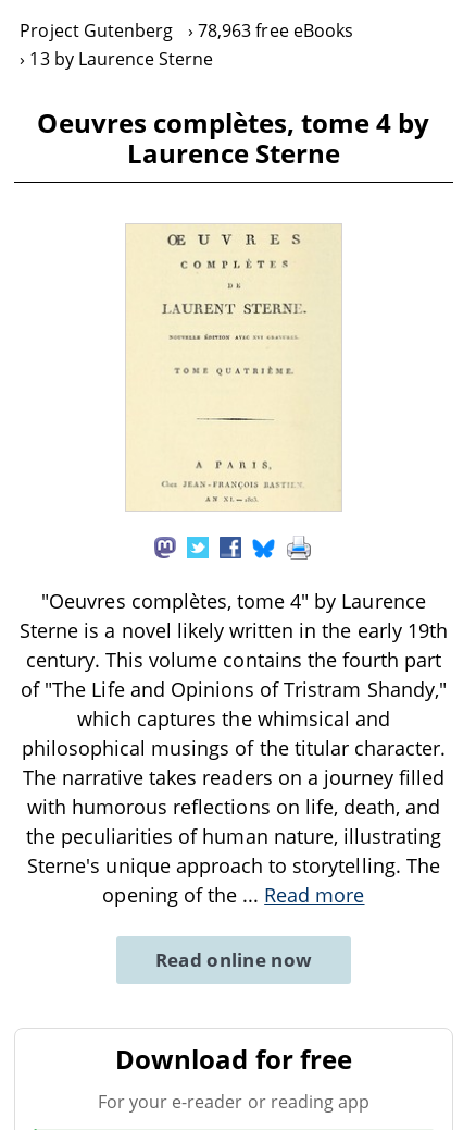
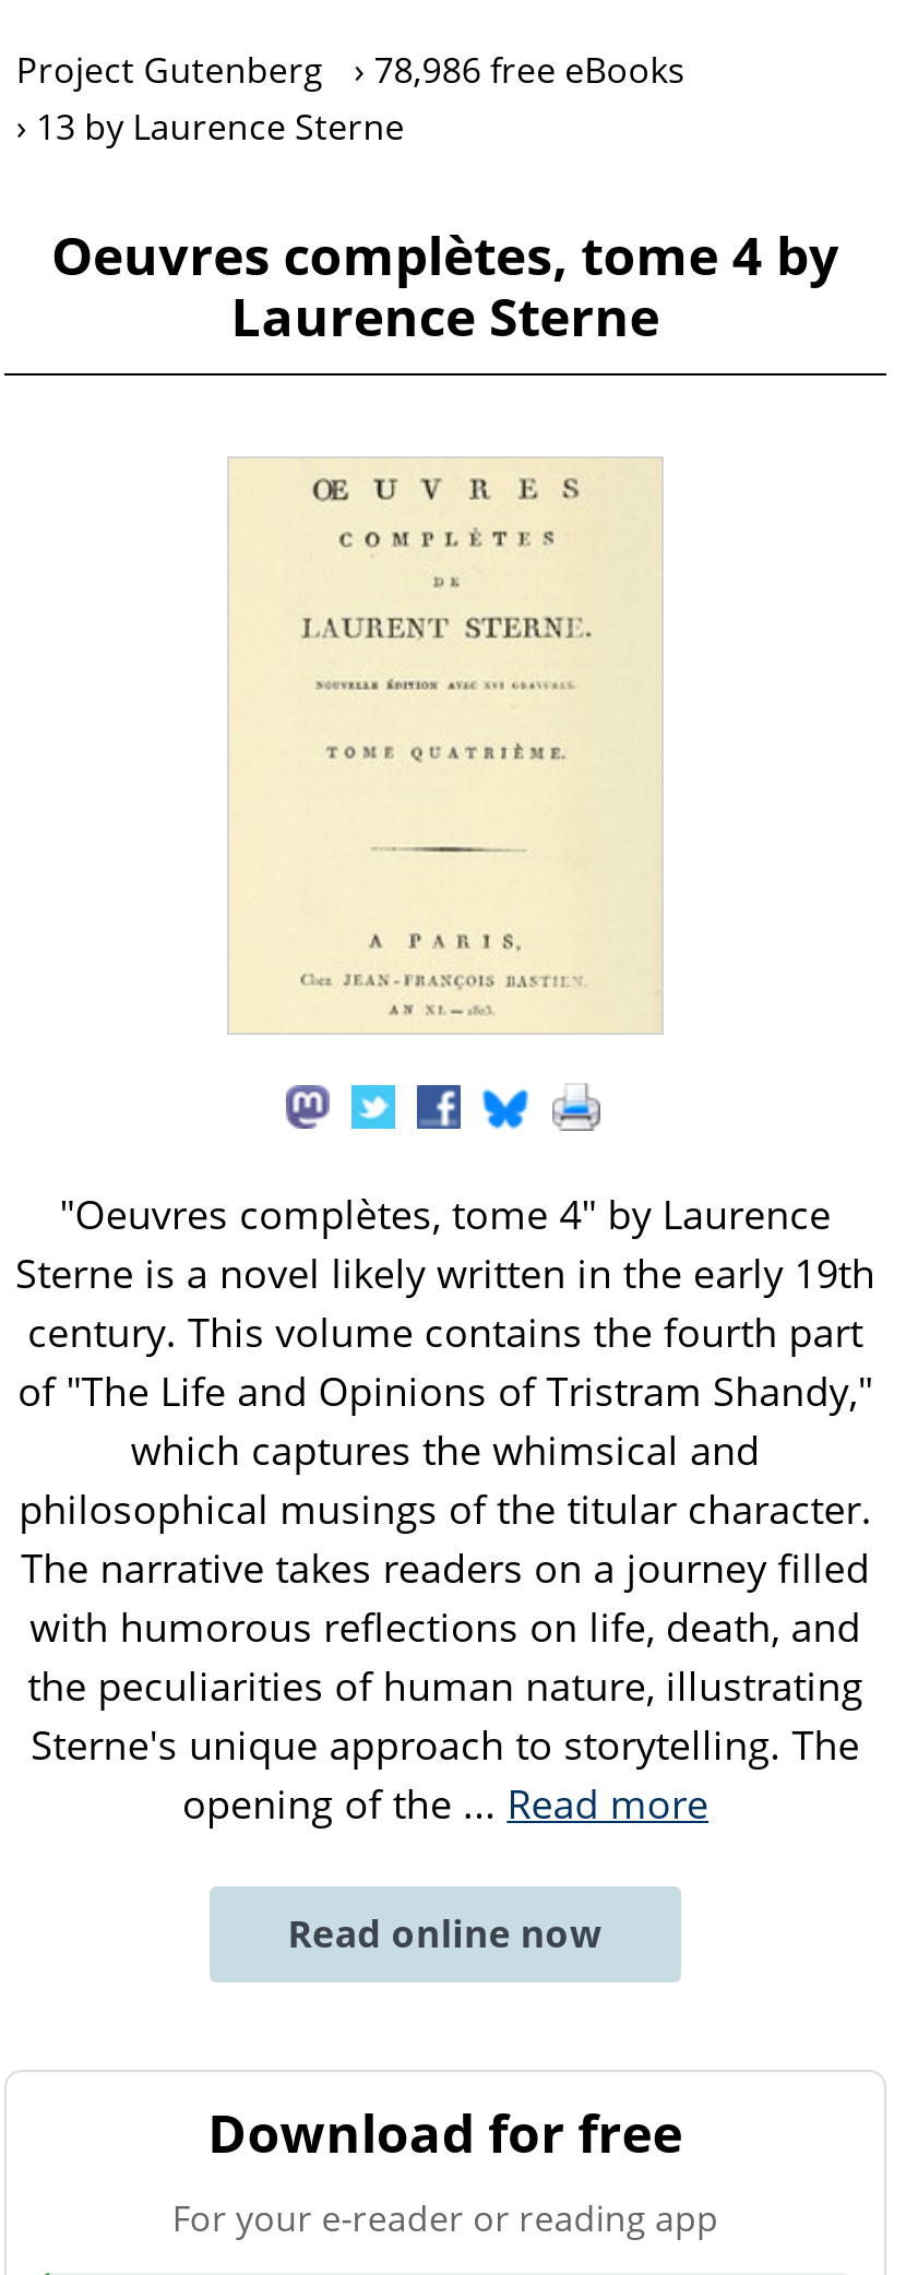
[20,19,353,42] Project Gutenberg 78,963 free eBooks -> [16,46,685,94] Project Gutenberg 78,986 free eBooks

